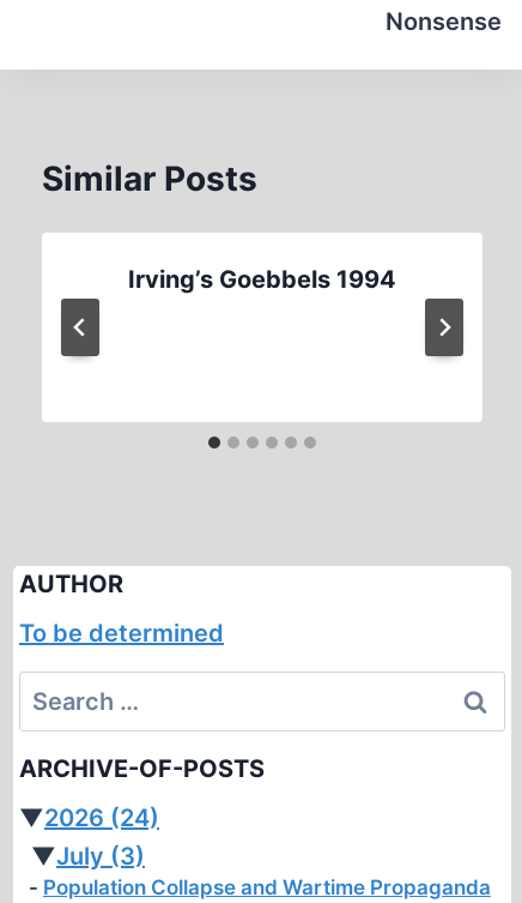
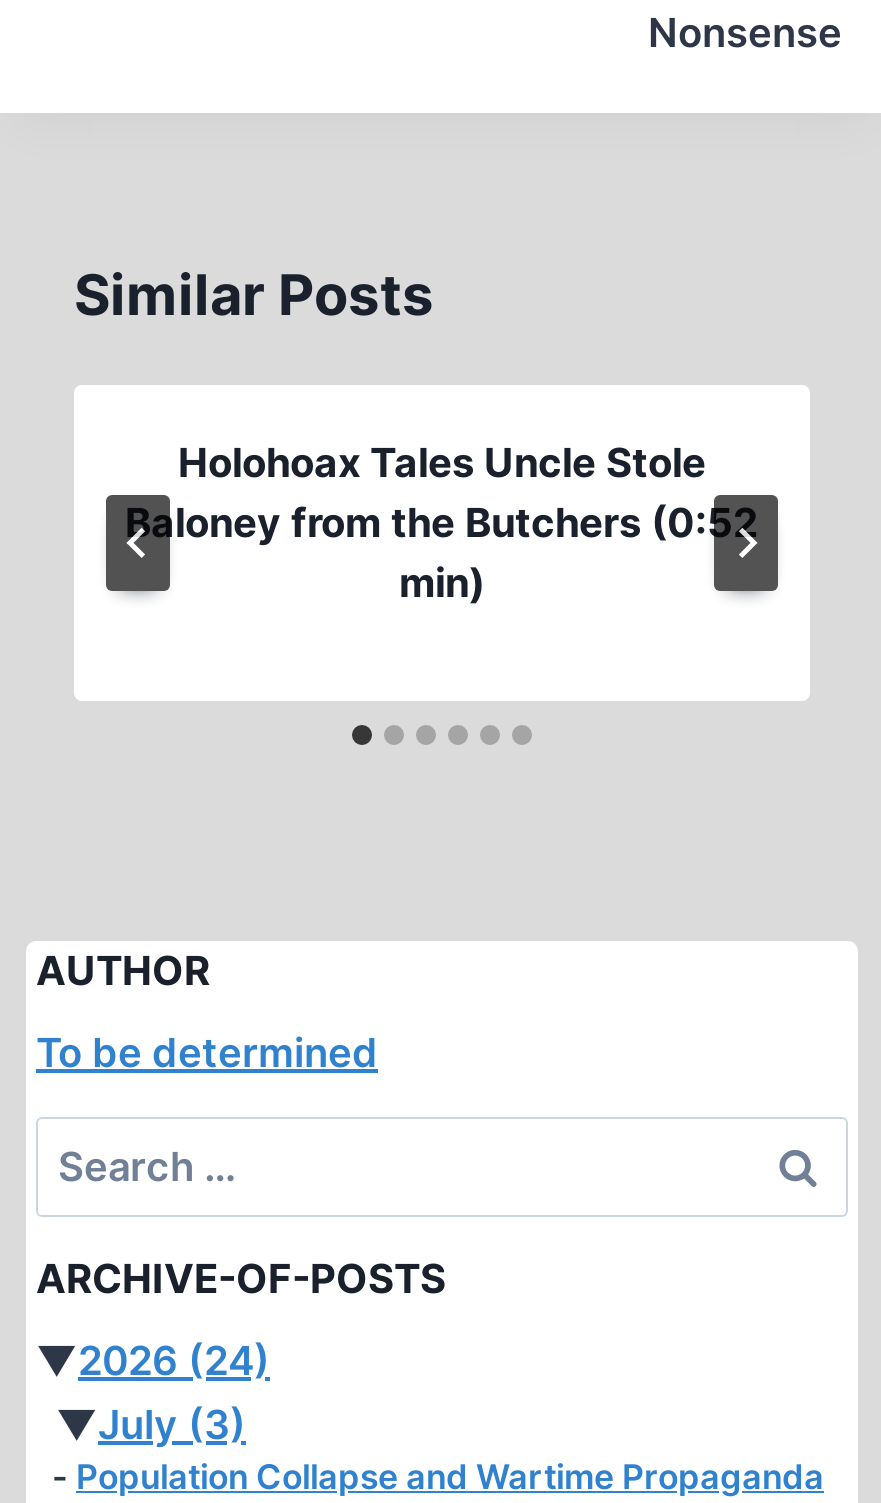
[128,265,396,294] Irving’s Goebbels 1994 -> [125,439,759,607] Holohoax Tales Uncle Stole | Baloney from the Butchers (0:52 | min)

